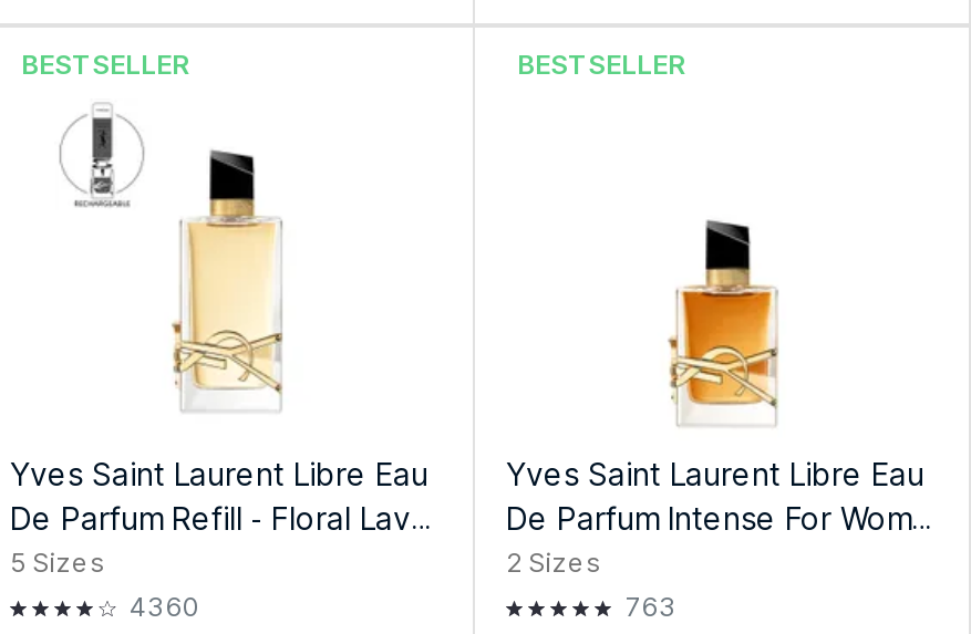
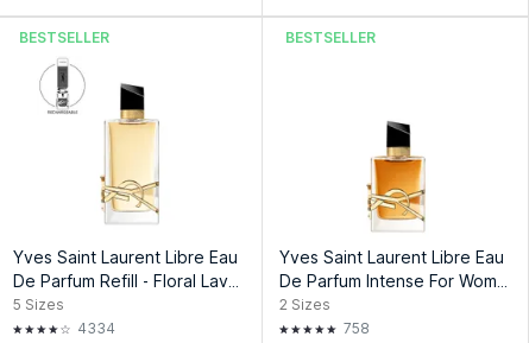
[130,589,200,622] 4360 -> [77,319,115,337] 4334
[626,589,676,622] 763 -> [344,319,370,337] 758

